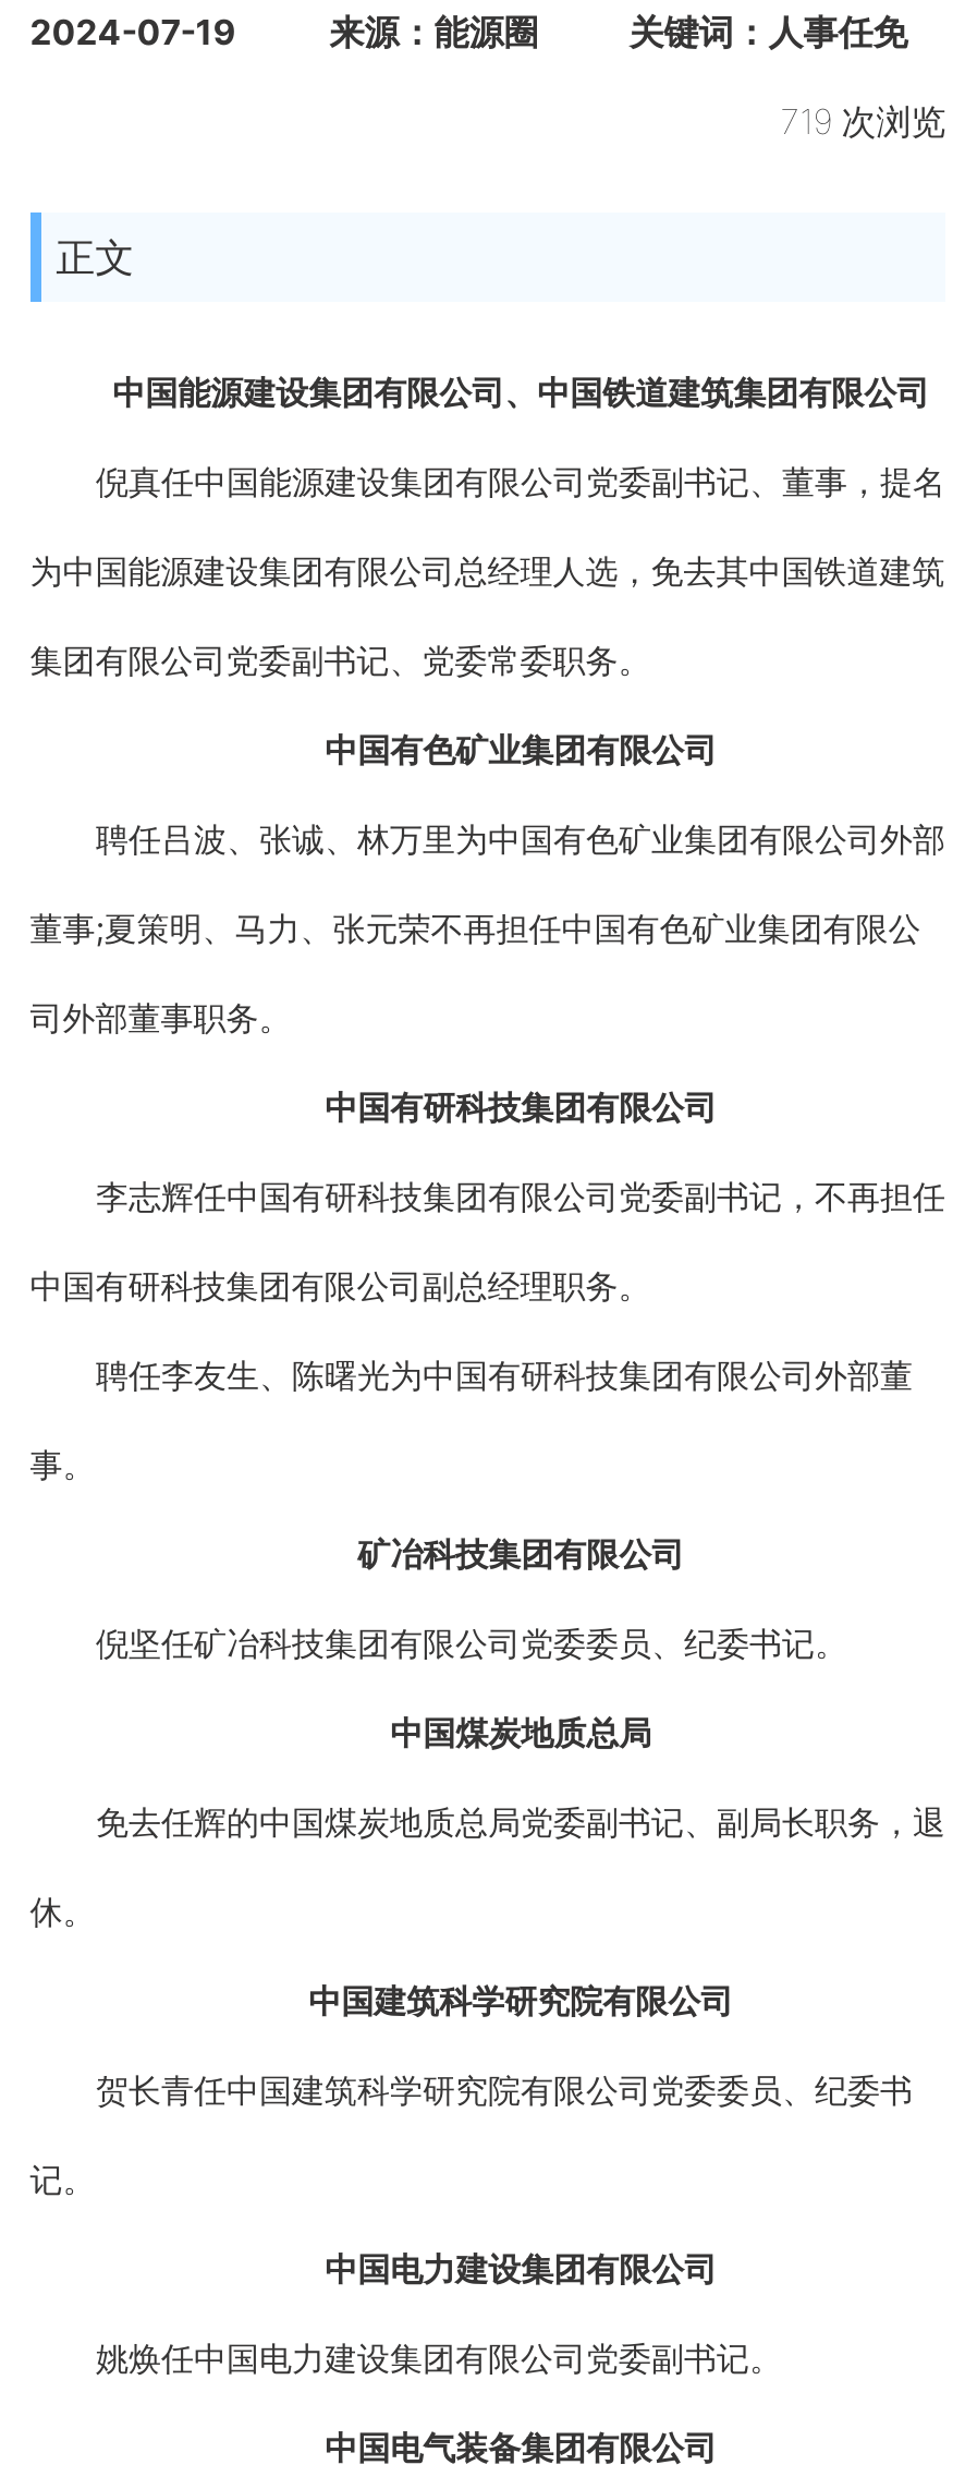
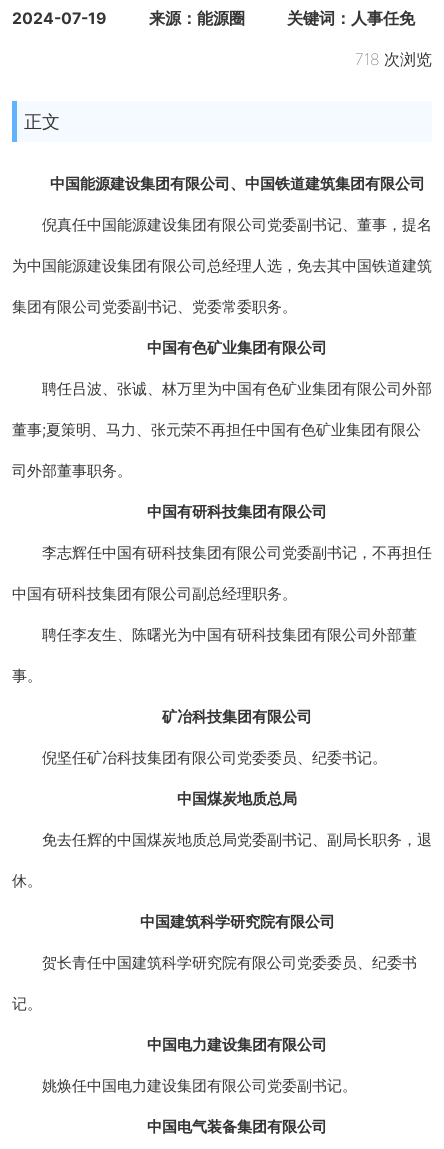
[780,101,946,143] 719 次浏览 -> [355,50,432,69] 718 次浏览

